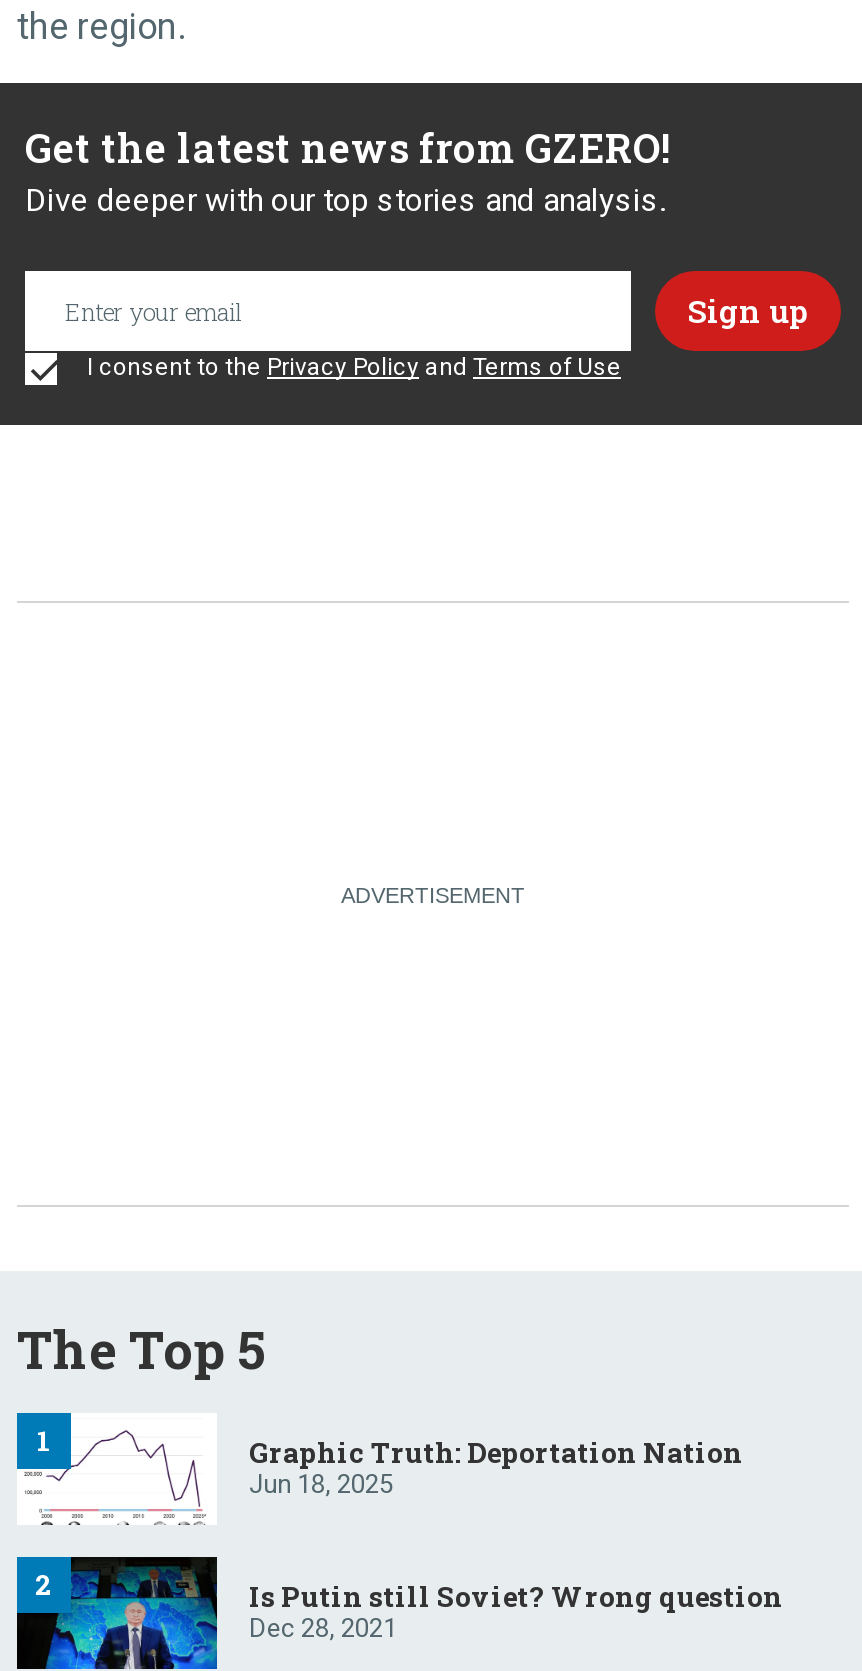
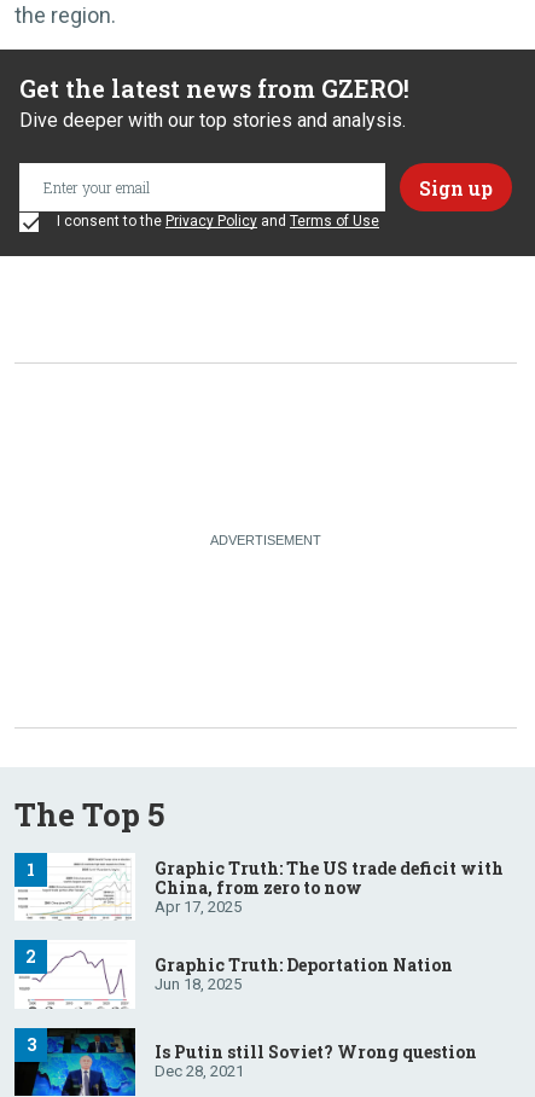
none -> [155,856,504,916] Graphic Truth: The US trade deficit with | China, from zero to now | Apr 17, 2025

